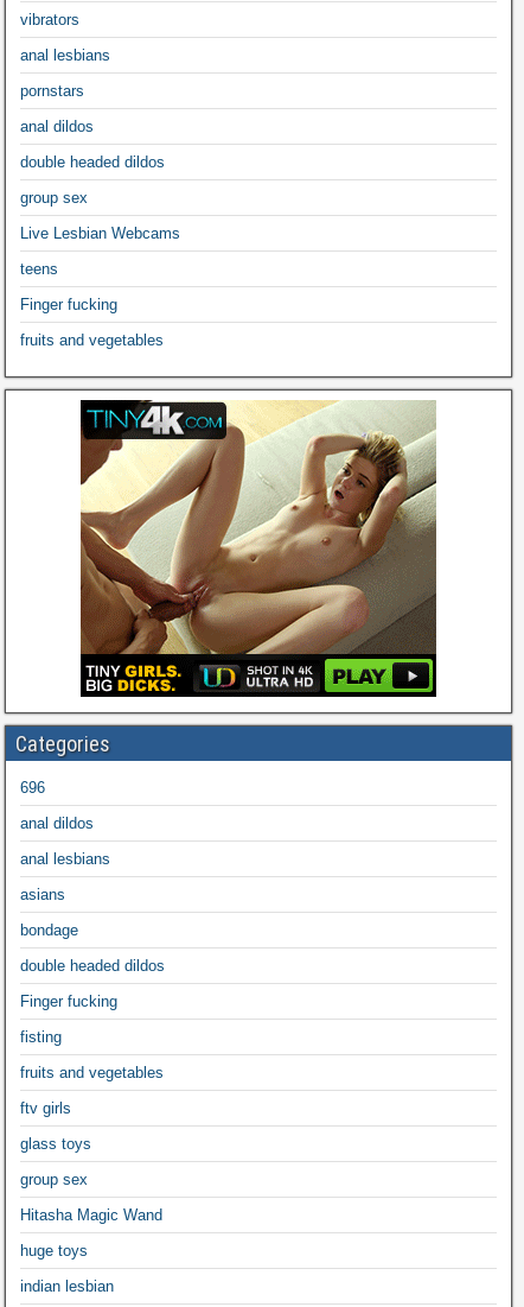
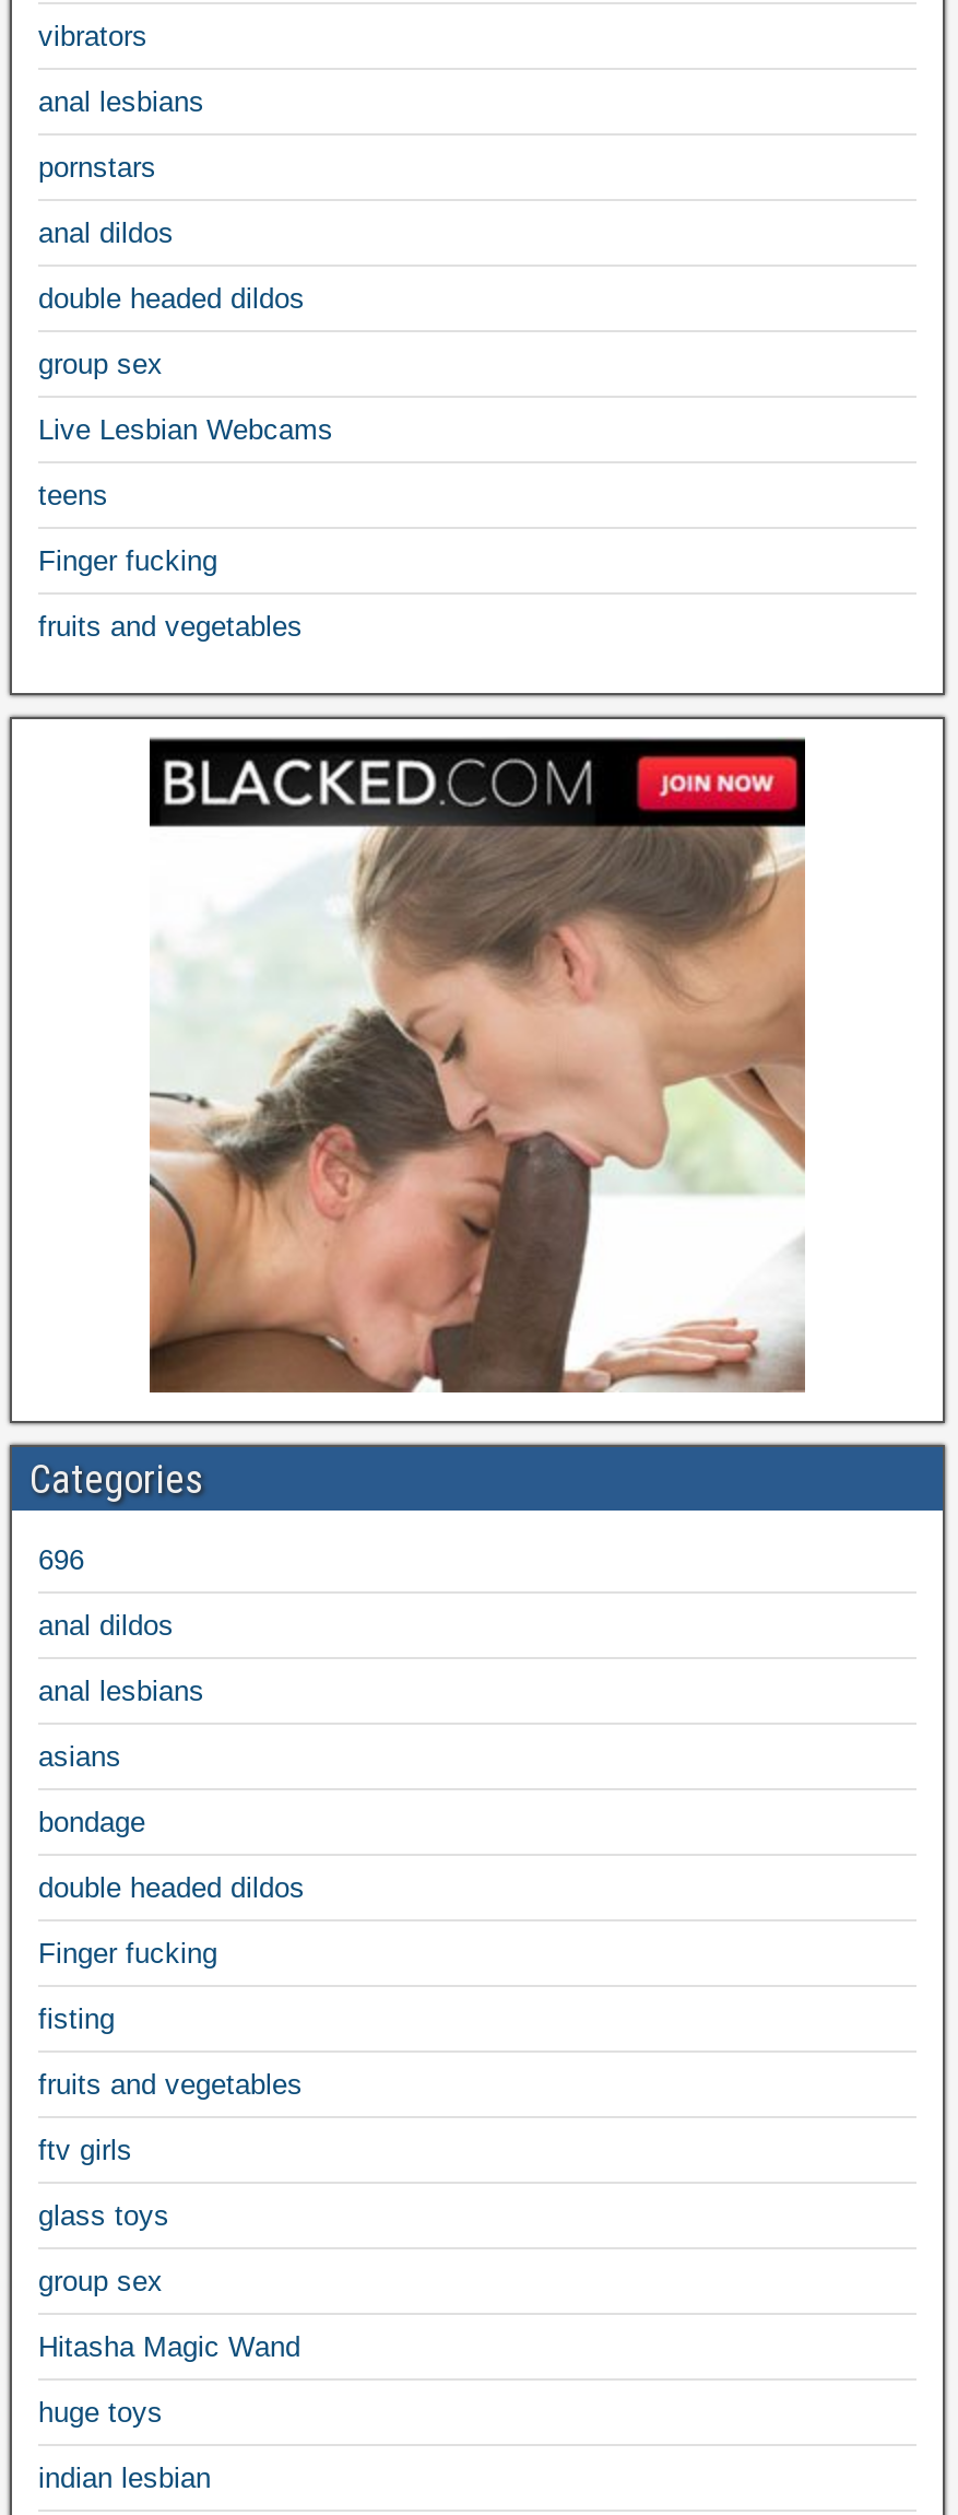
[79,400,437,698] [image] -> [147,737,807,1395] [image]

